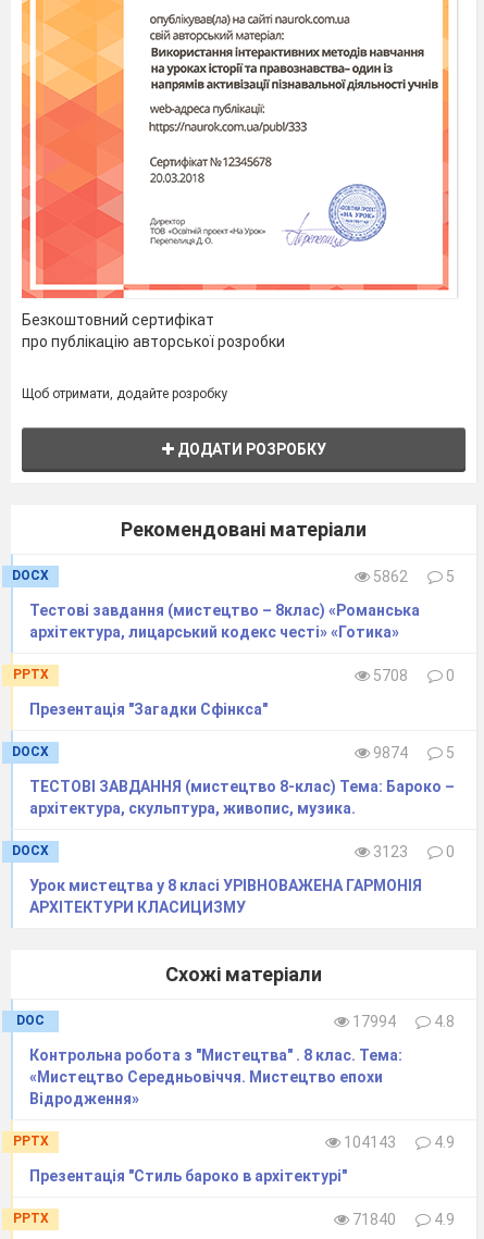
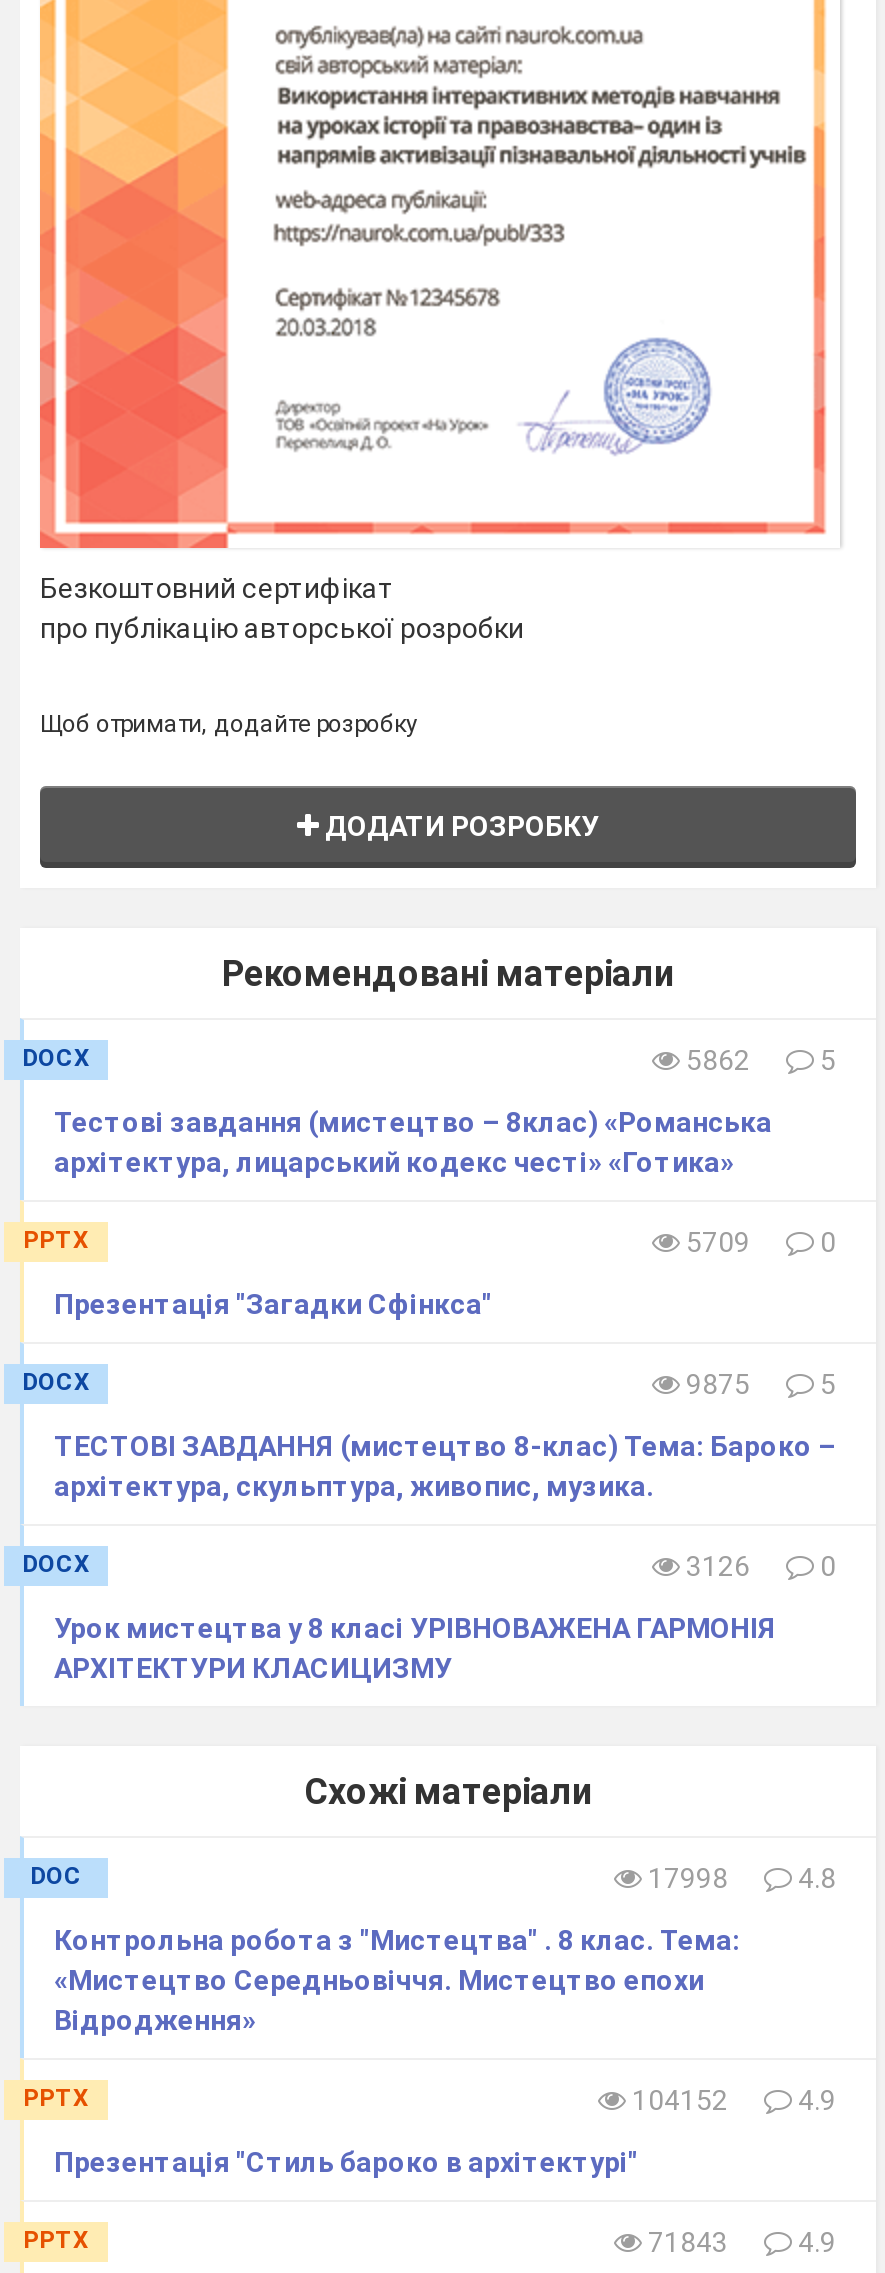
[370,667,455,685] 5708 0 -> [680,1227,836,1259] 5709 0
[370,744,455,762] 9874 5 -> [680,1369,836,1401] 9875 5
[370,843,455,861] 3123 0 -> [680,1551,836,1583] 3126 0
[349,1013,455,1031] 17994 4.8 -> [642,1863,836,1895] 17998 4.8
[340,1134,455,1151] 104143 4.9 -> [626,2085,836,2117] 104152 4.9
[349,1211,455,1229] 71840 4.9 -> [642,2227,836,2259] 71843 4.9

